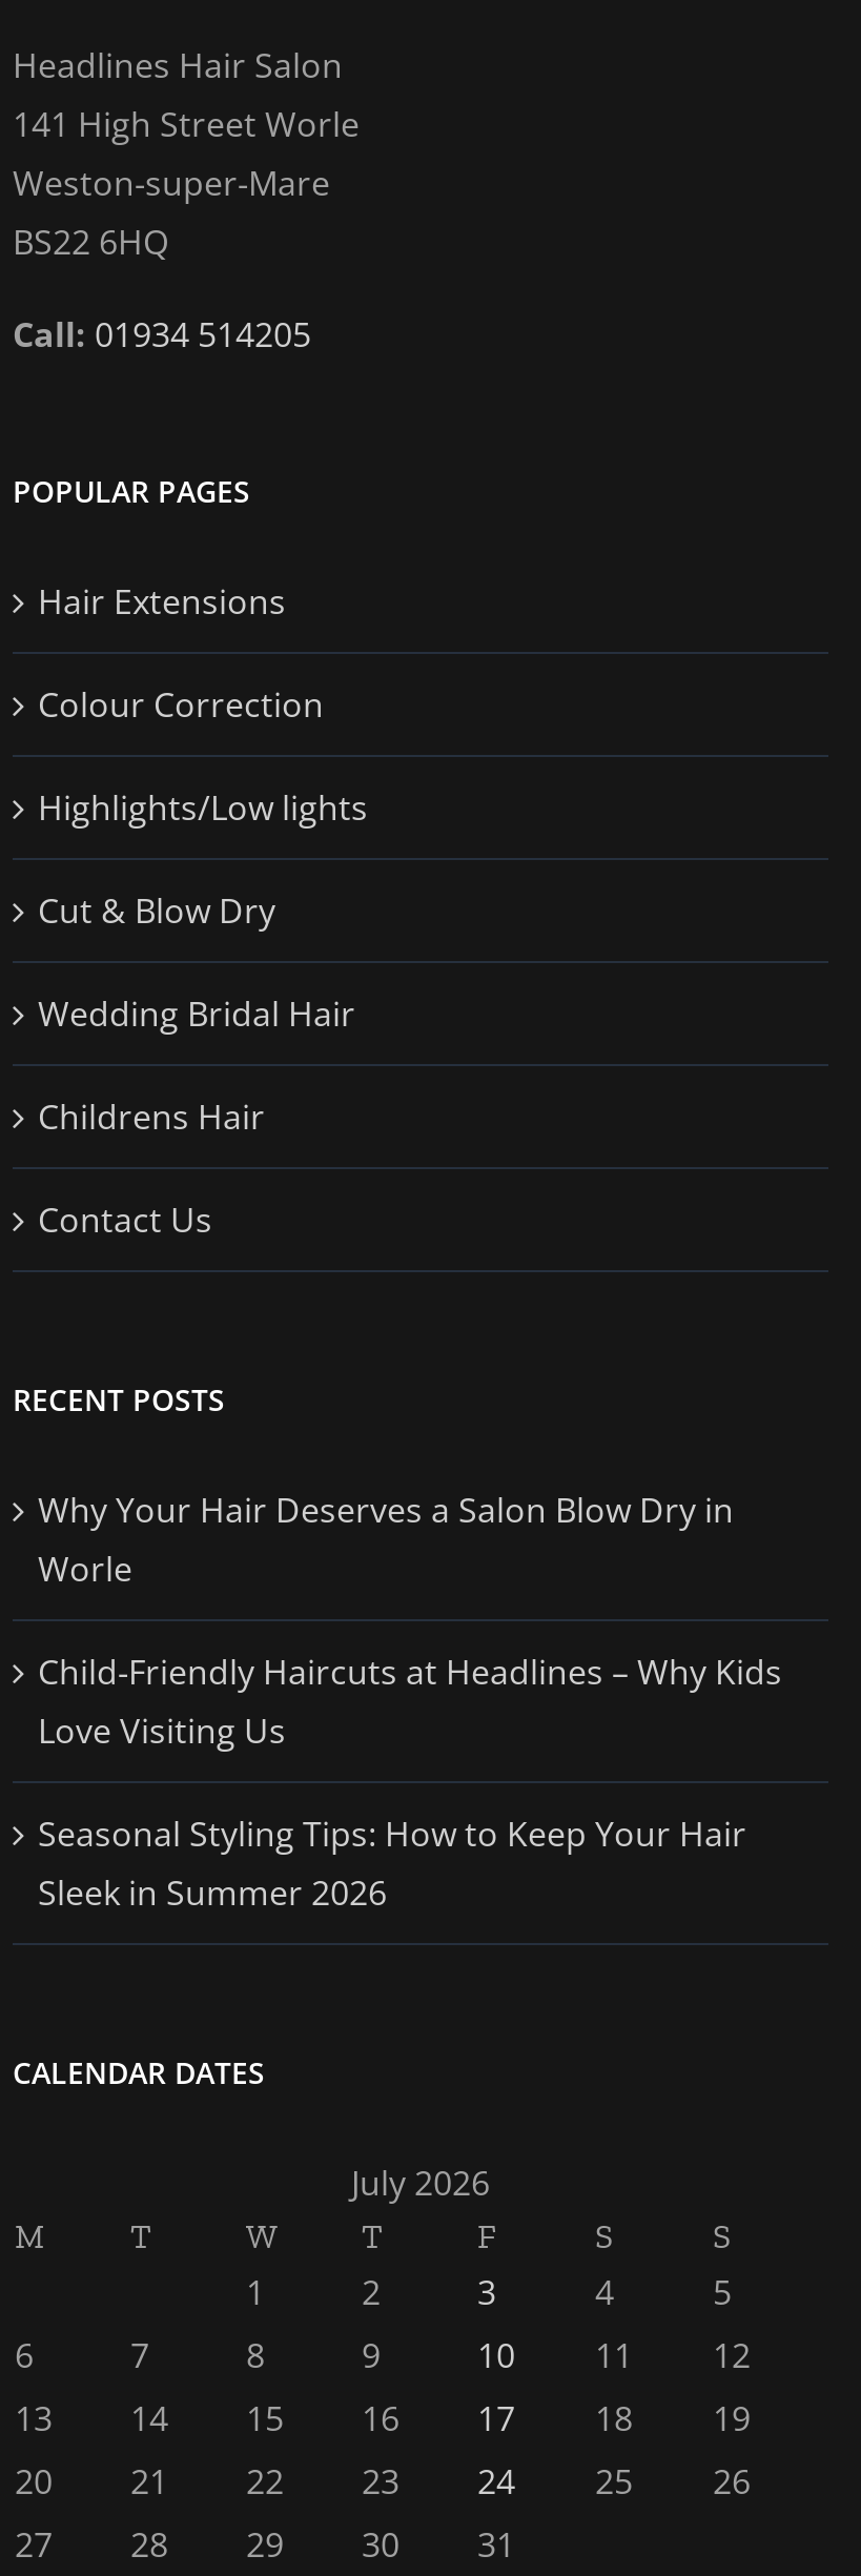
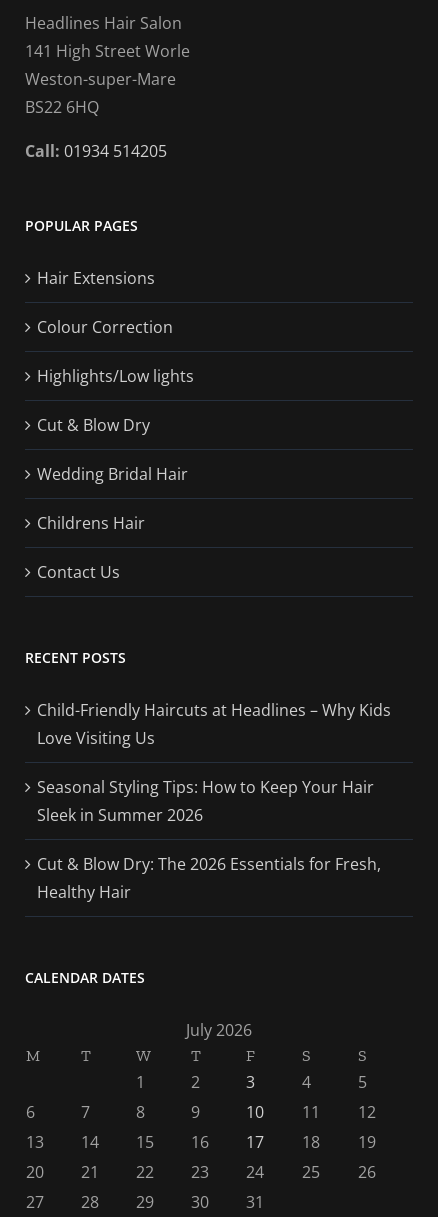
[38,1487,734,1592] Why Your Hair Deserves a Salon Blow Dry in | Worle -> none
moved [38,1649,782,1916] -> [37,699,391,826]: Child-Friendly Haircuts at Headlines – Why Kids | Love Visiting Us | Seasonal Styling Tips: How to Keep Your Hair | Sleek in Summer 2026
none -> [37,853,381,903] Cut & Blow Dry: The 2026 Essentials for Fresh, | Healthy Hair

